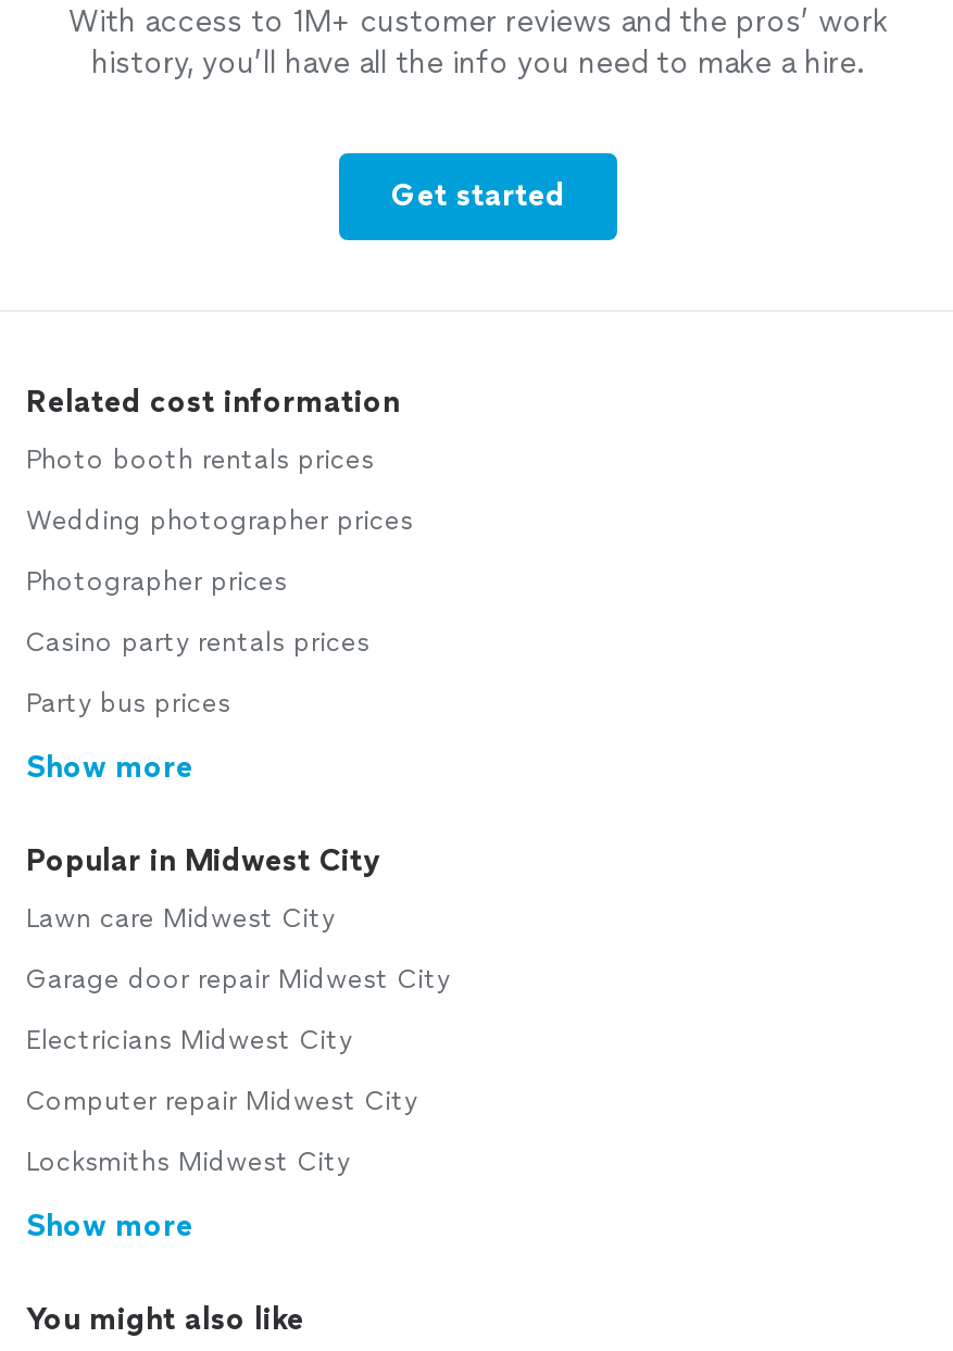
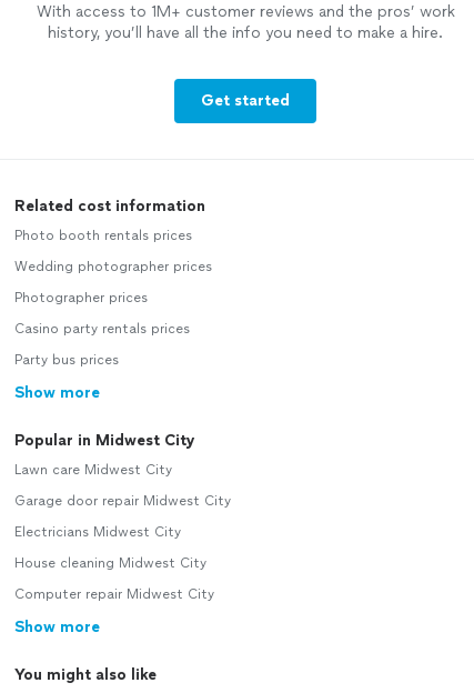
none -> [14,555,206,571] House cleaning Midwest City
moved [26,1087,417,1117] -> [14,586,214,602]: Computer repair Midwest City
[26,1148,350,1178] Locksmiths Midwest City -> none

